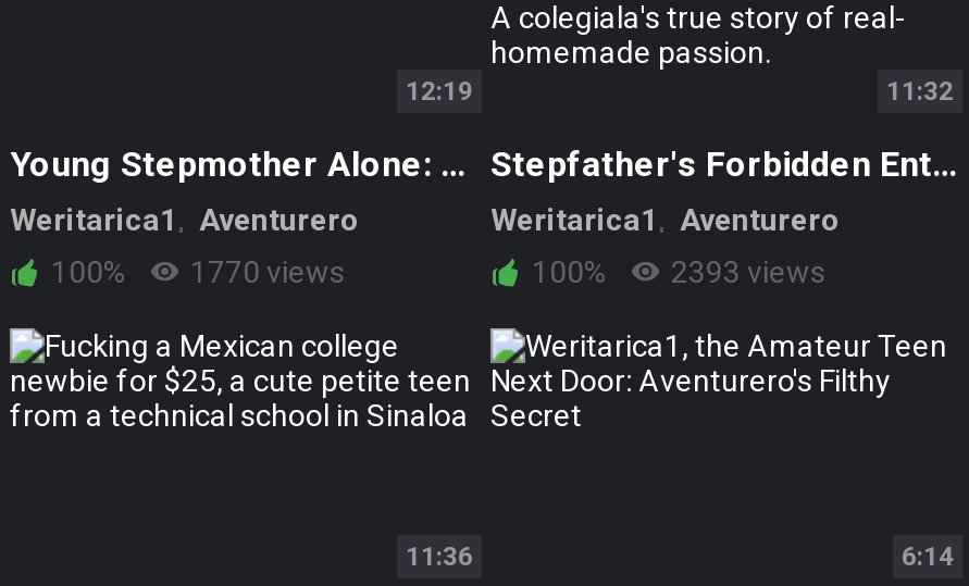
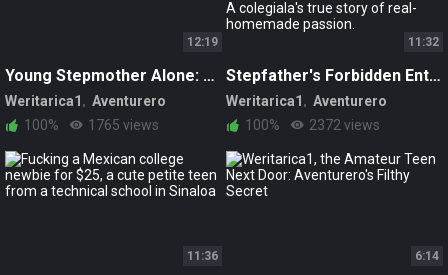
[51,254,345,289] 100% 1770 views -> [24,117,159,133] 100% 1765 views
[532,254,825,289] 100% 2393 views -> [245,117,380,133] 100% 2372 views

